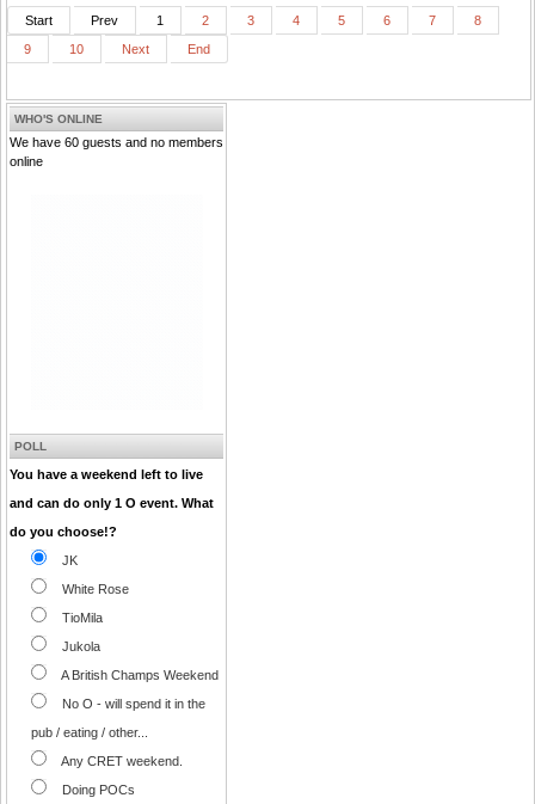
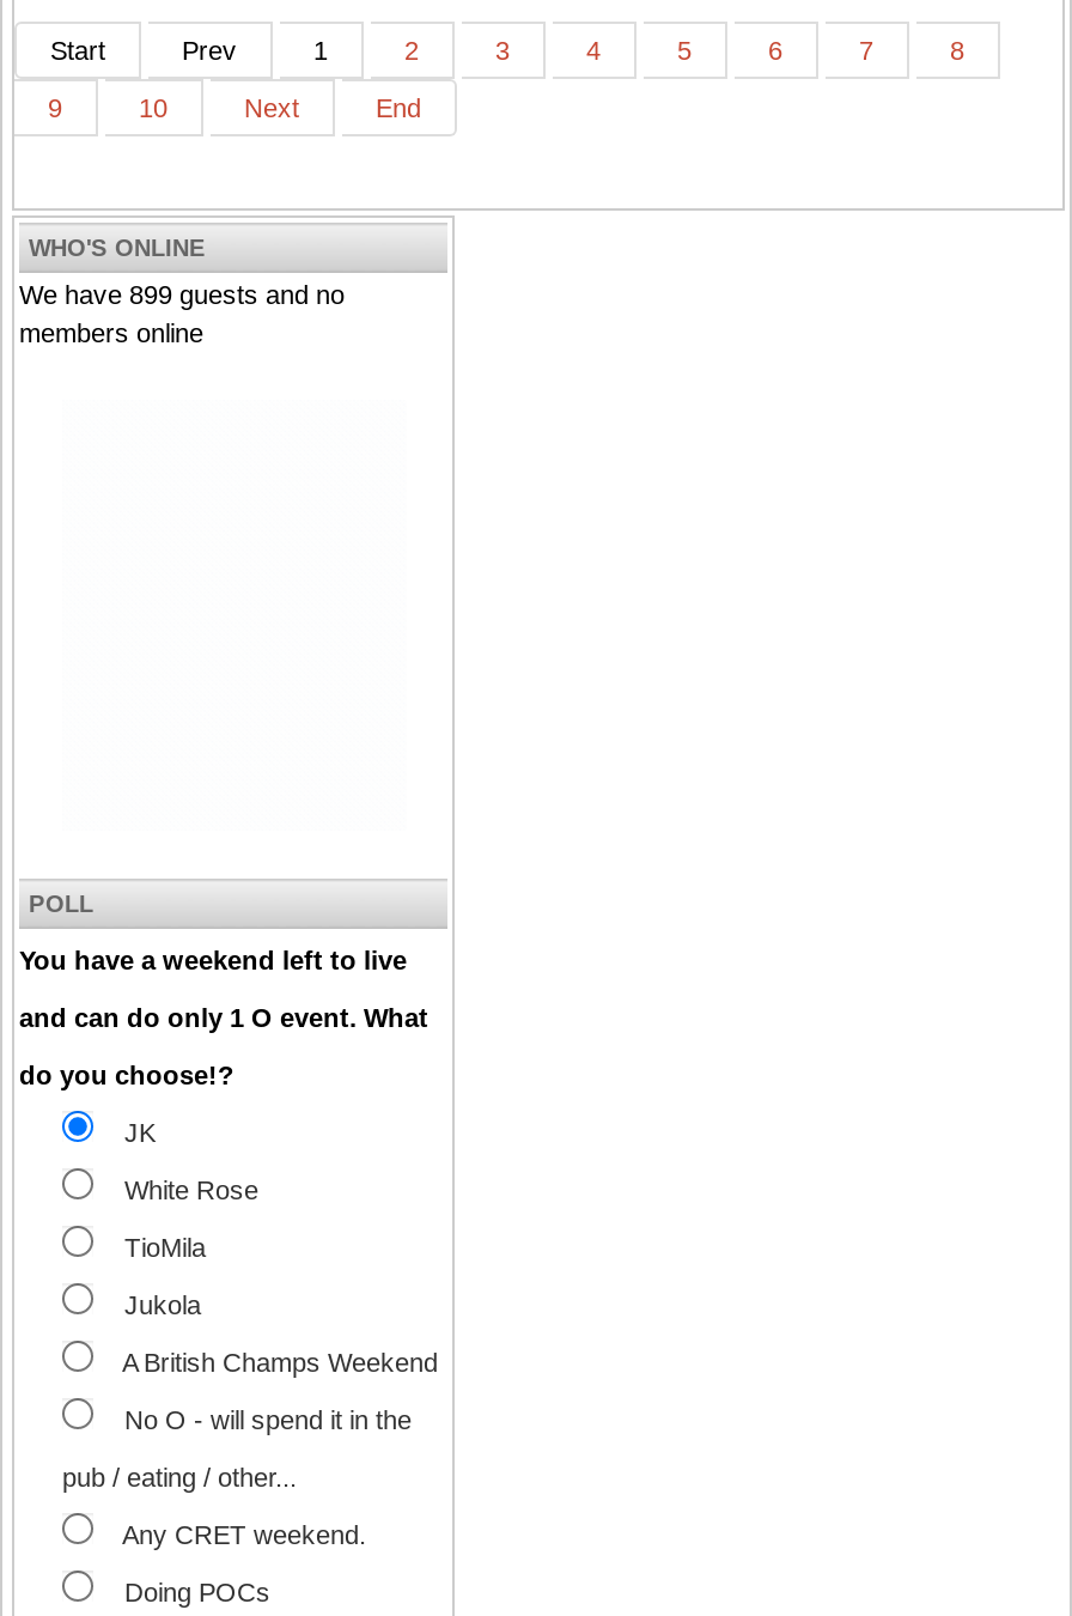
[10,134,223,168] We have 60 guests and no members | online -> [19,279,345,346] We have 899 guests and no | members online

